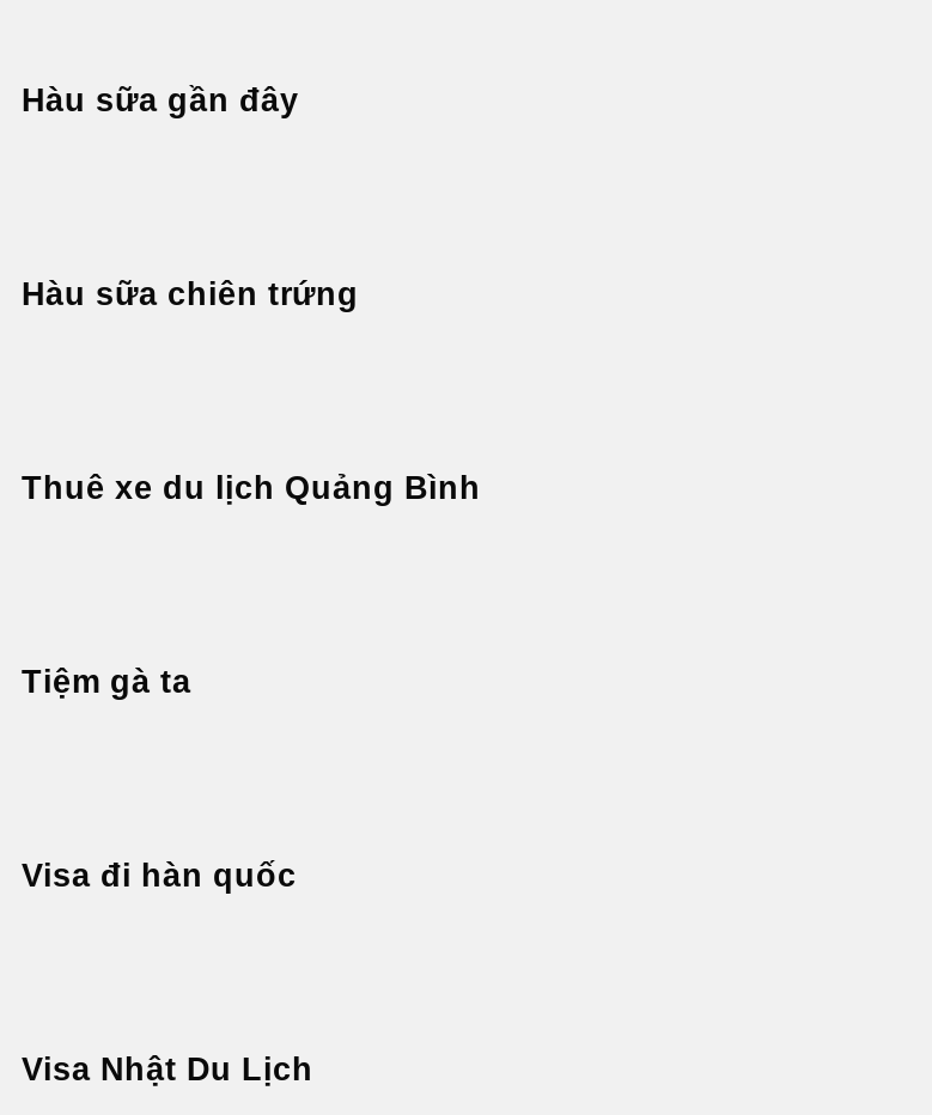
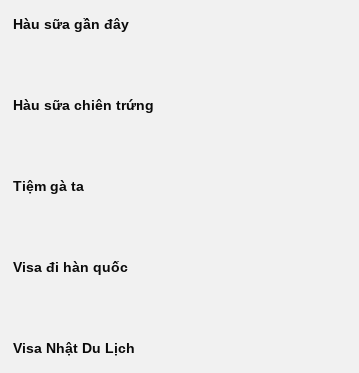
[22,471,481,507] Thuê xe du lịch Quảng Bình -> none

